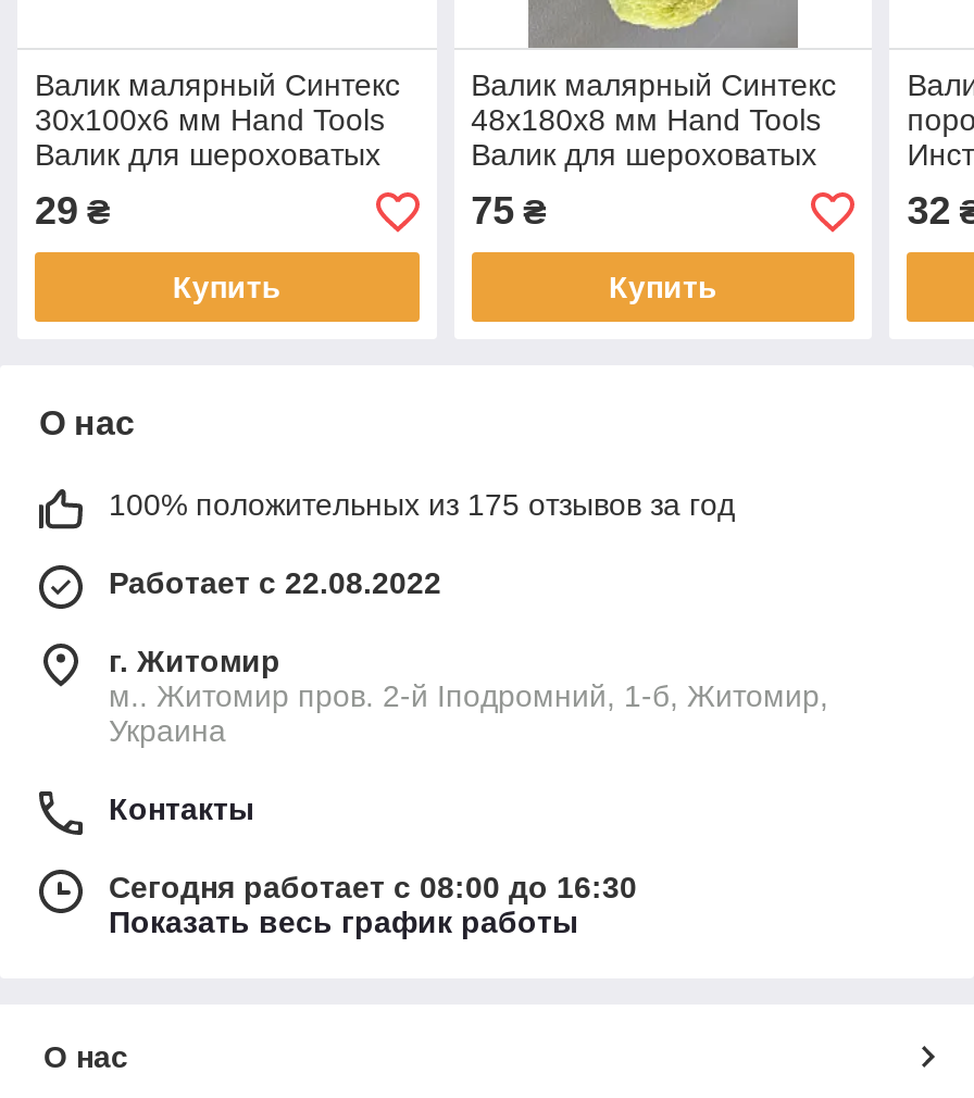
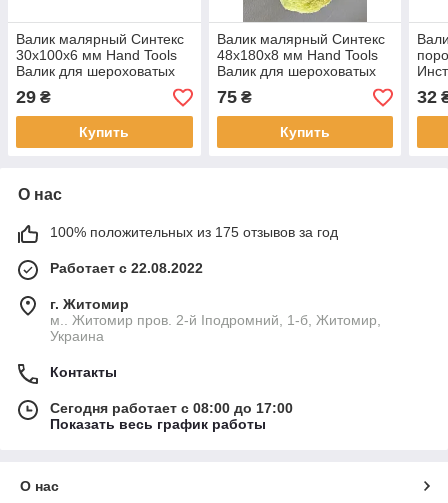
[109,870,637,905] Сегодня работает с 08:00 до 16:30 -> [50,400,293,416] Сегодня работает с 08:00 до 17:00

